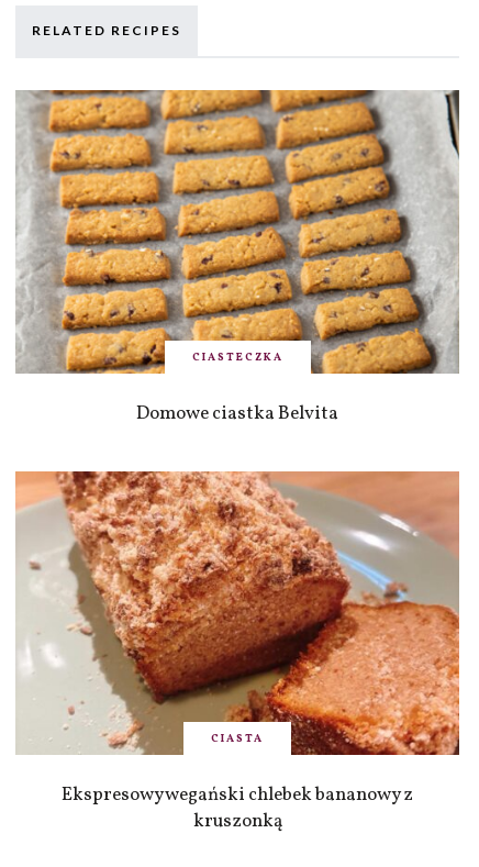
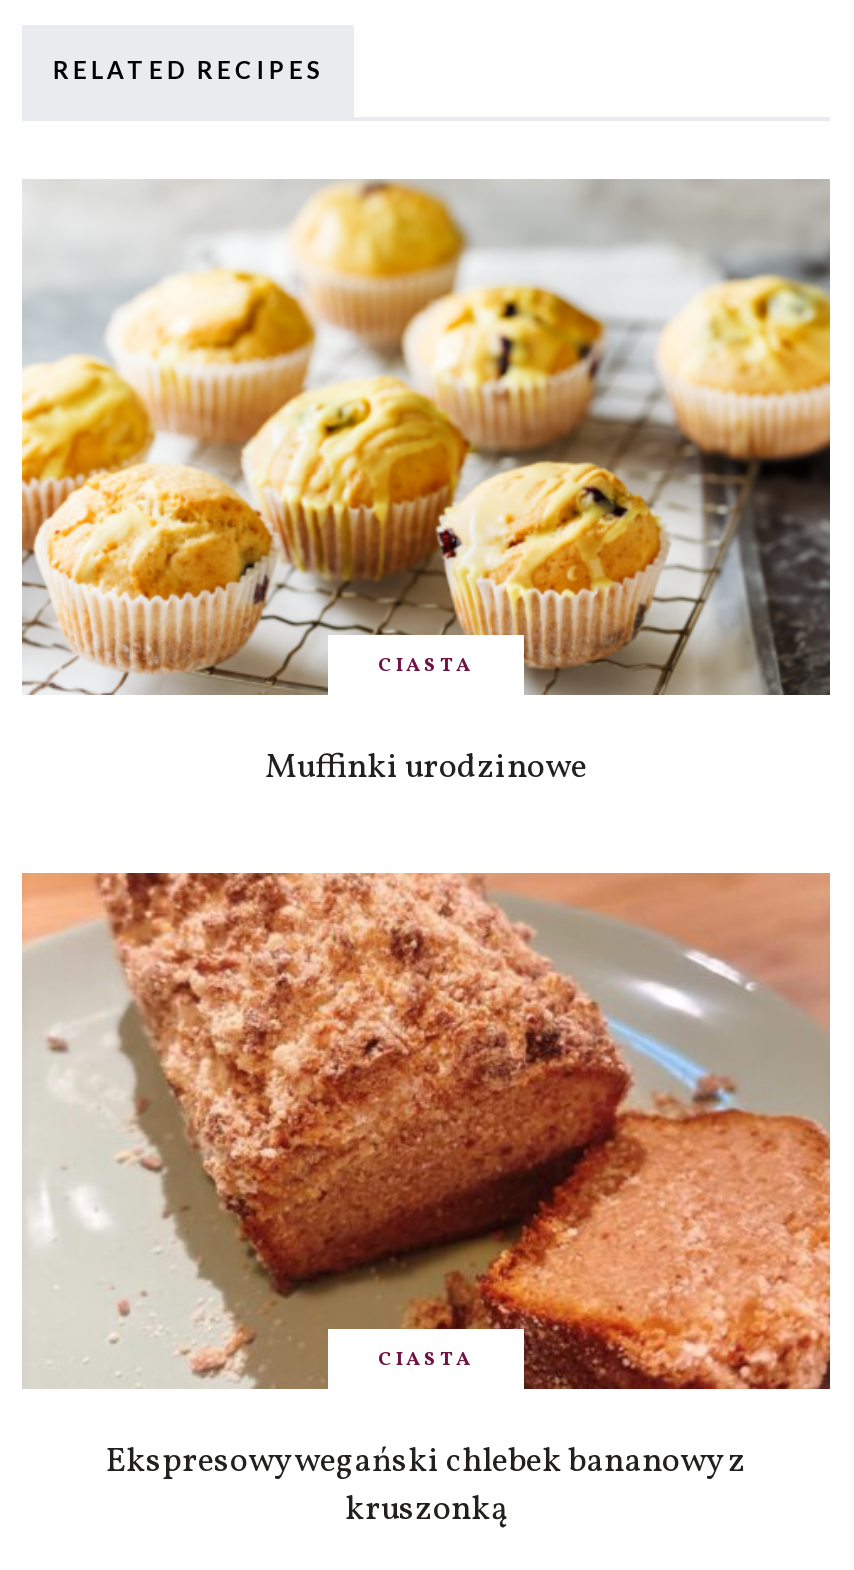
[15,89,459,375] [image] | CIASTECZKA -> [20,179,832,697] [image] | CIASTA
[136,401,338,426] Domowe ciastka Belvita -> [265,745,587,791] Muffinki urodzinowe

